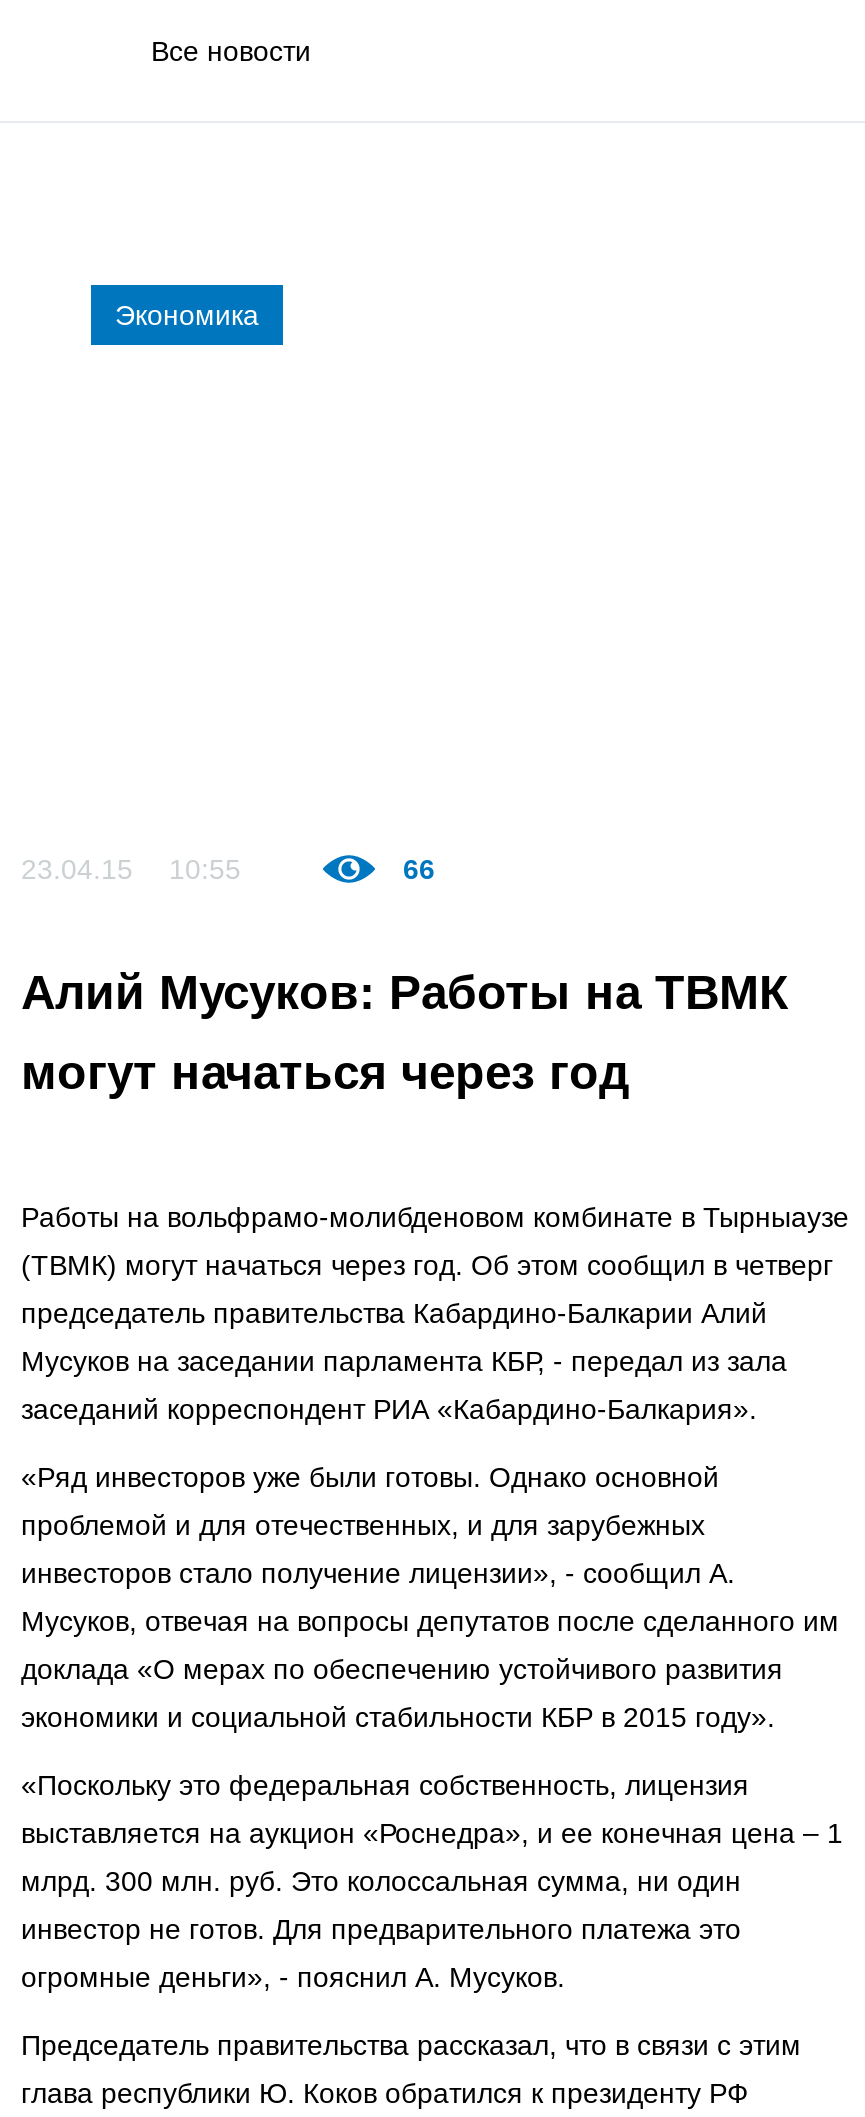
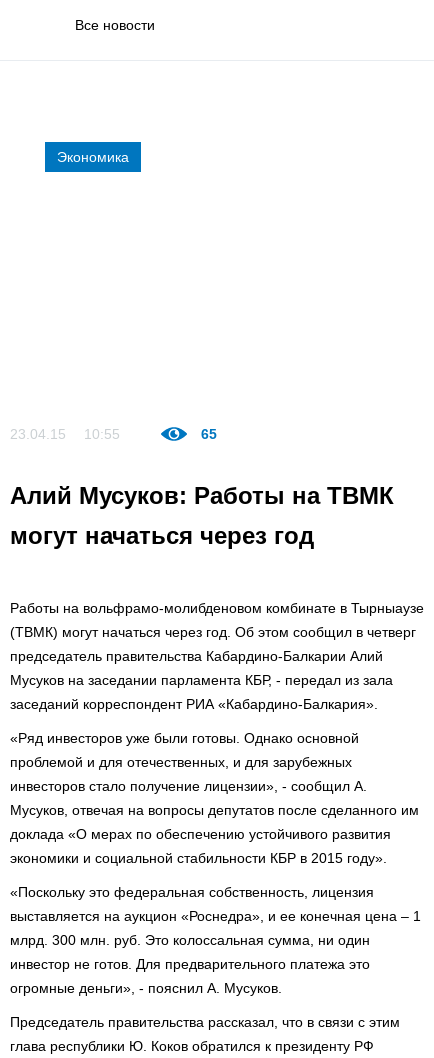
[403,853,435,885] 66 -> [201,426,217,442] 65

